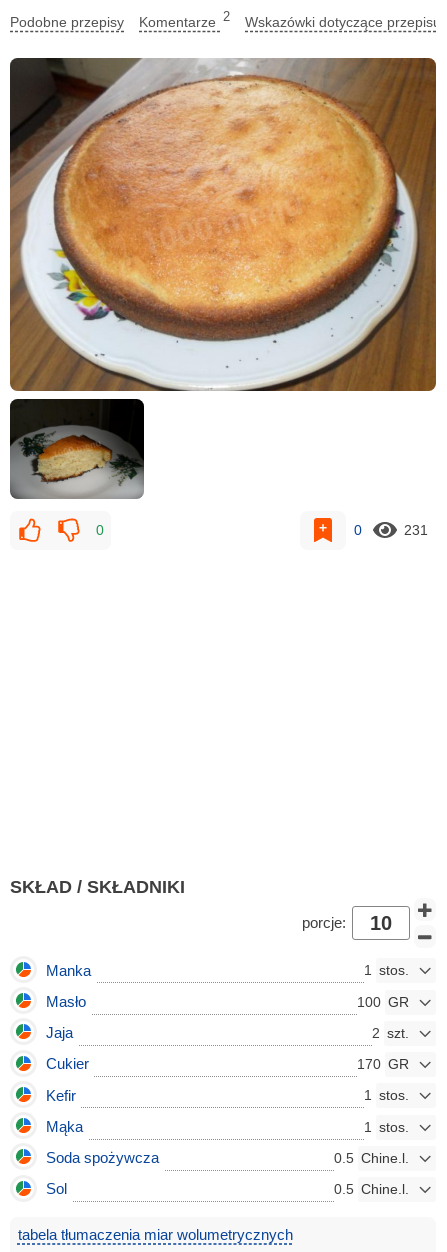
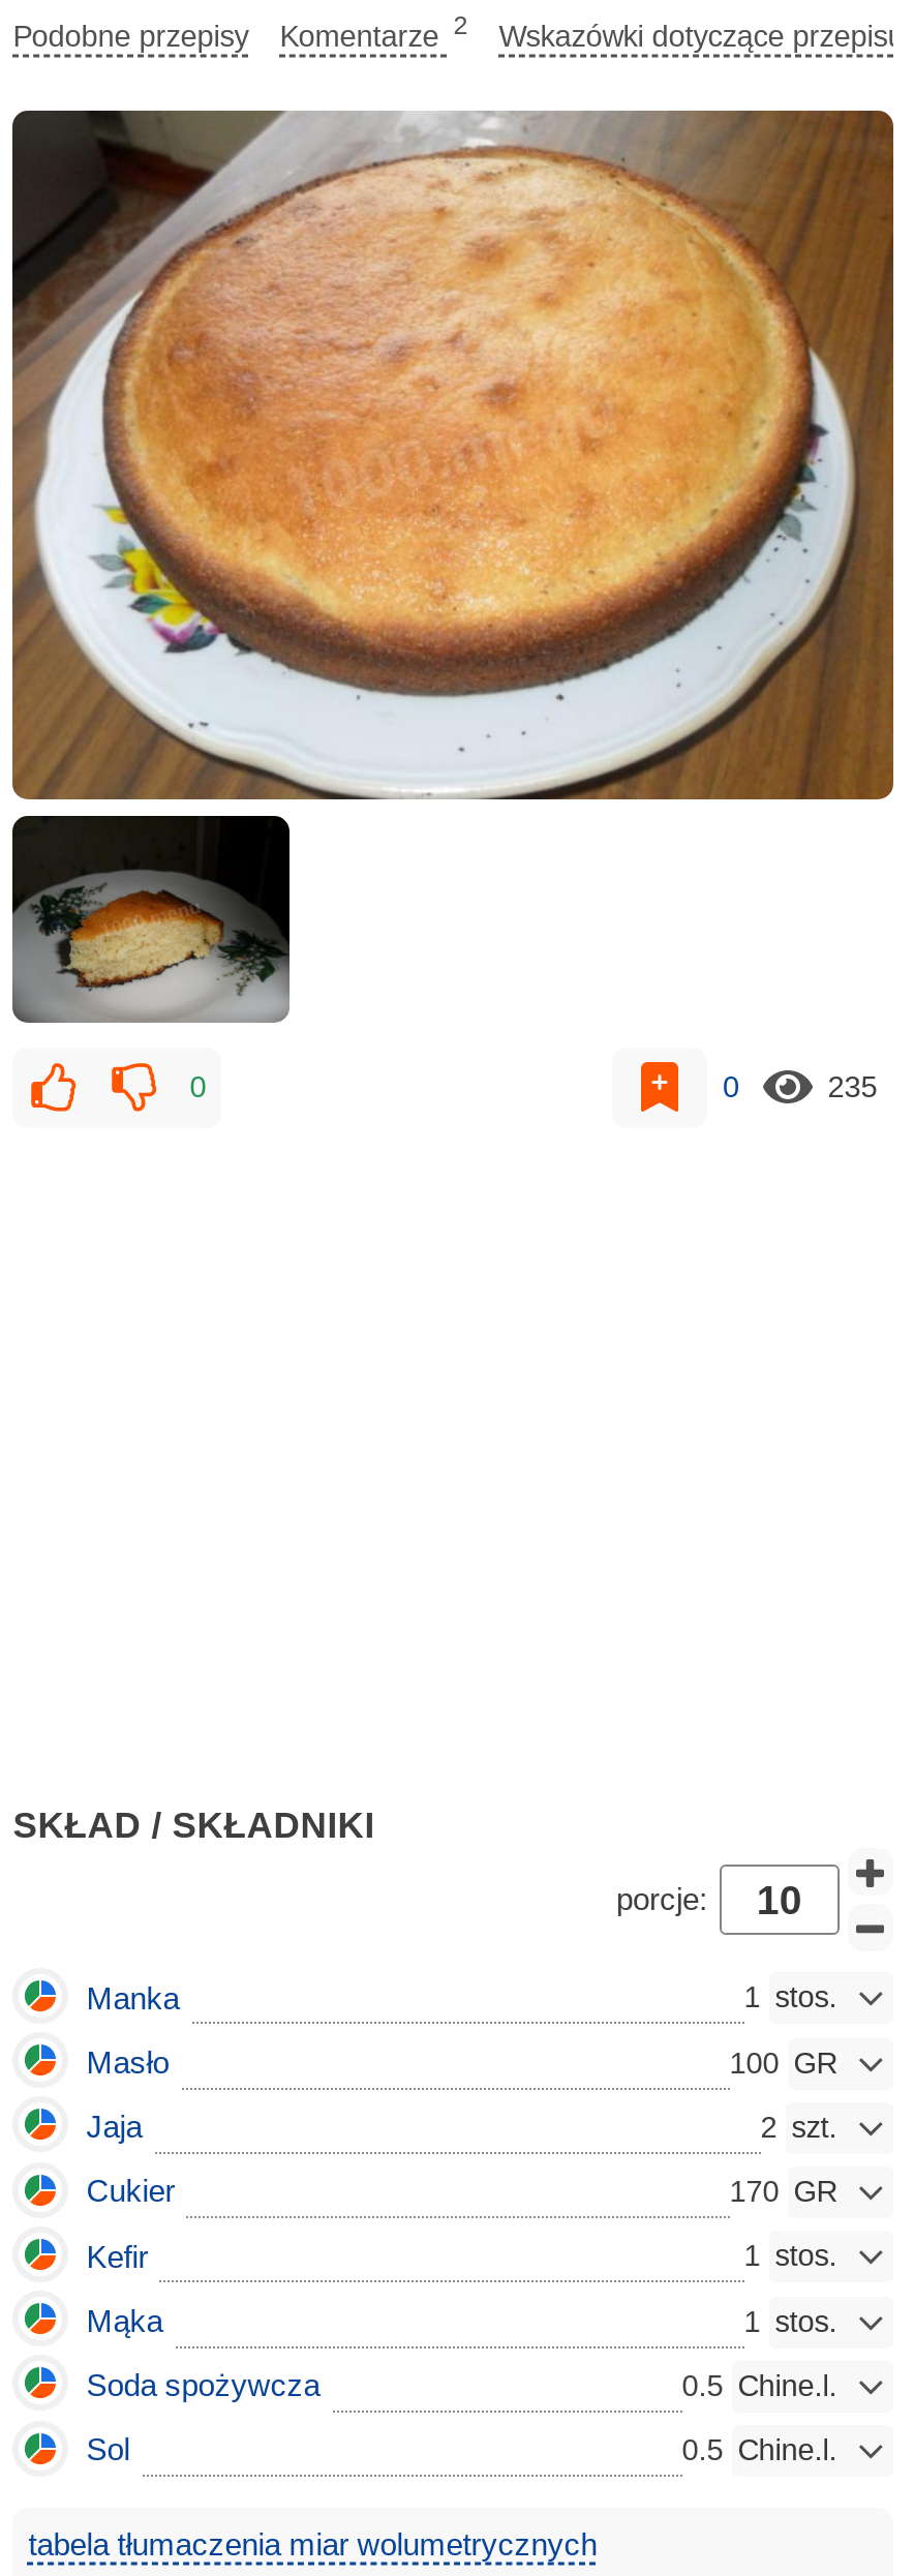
[404,522,428,538] 231 -> [828,1071,877,1104] 235

